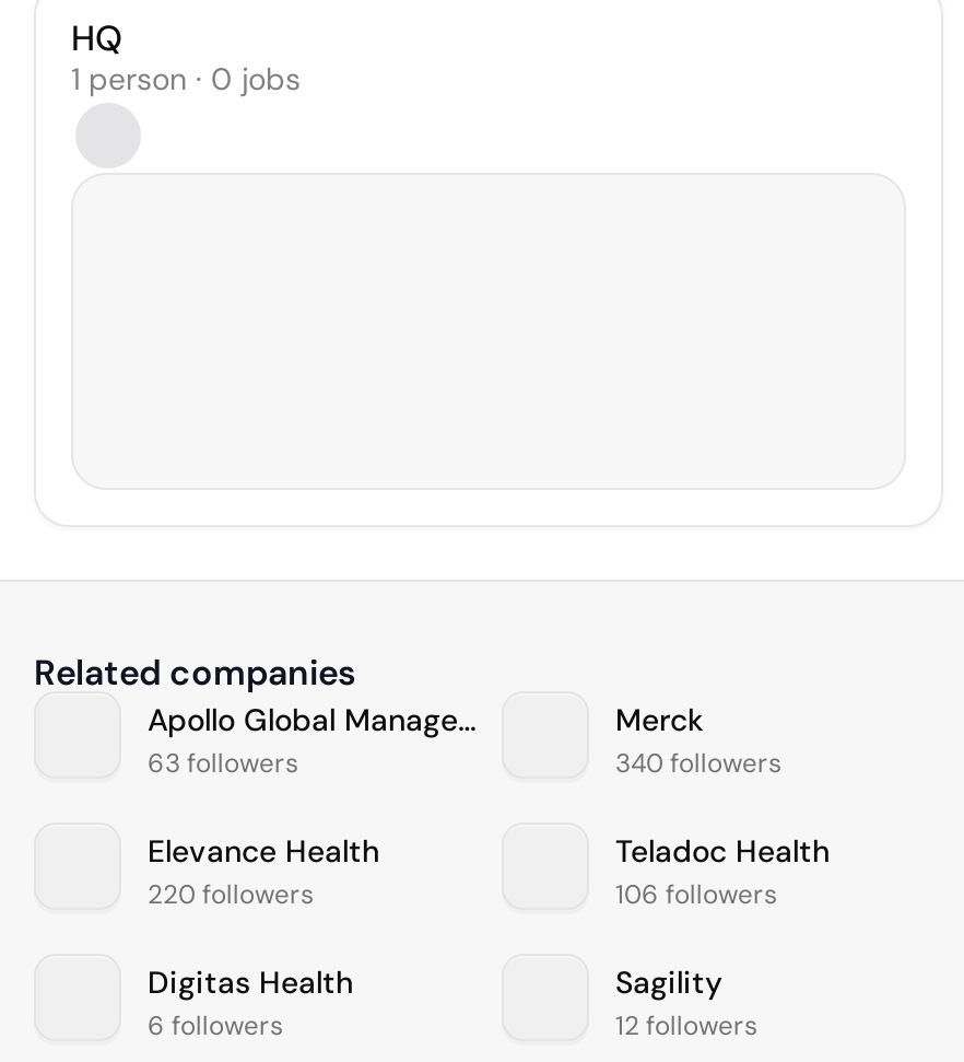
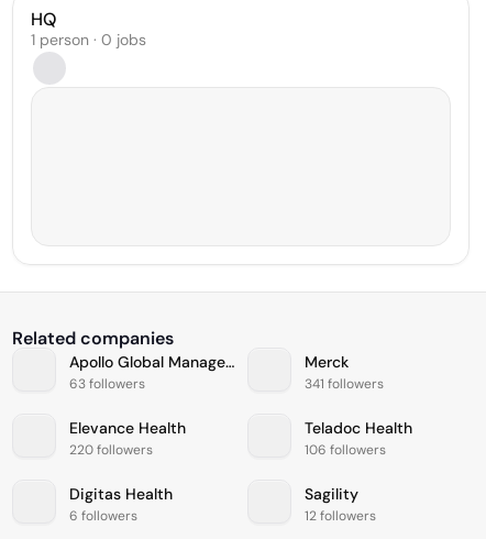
[615,745,781,780] 340 followers -> [305,375,384,392] 341 followers

